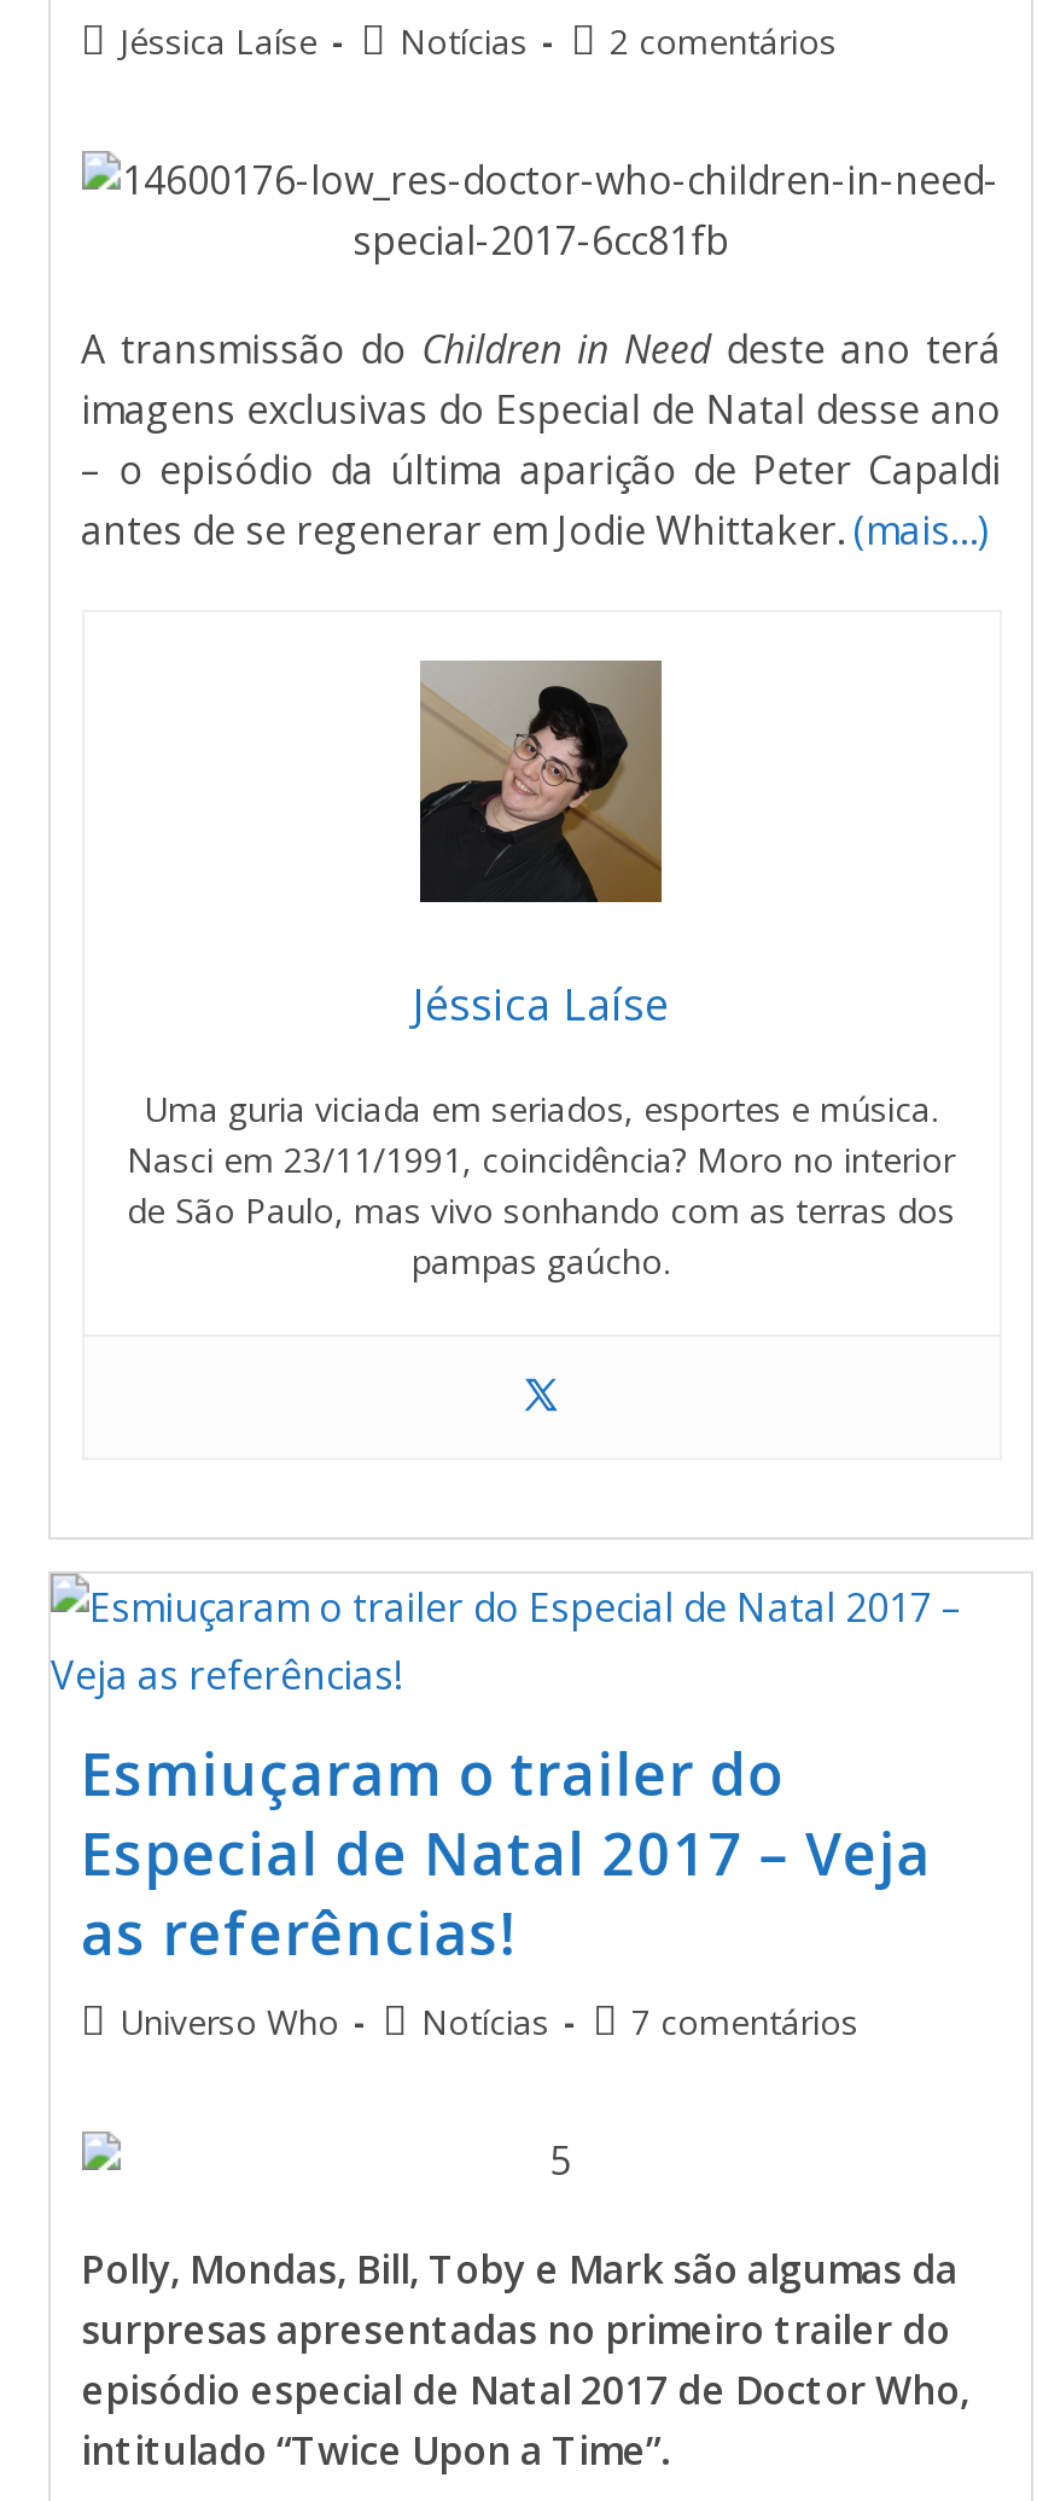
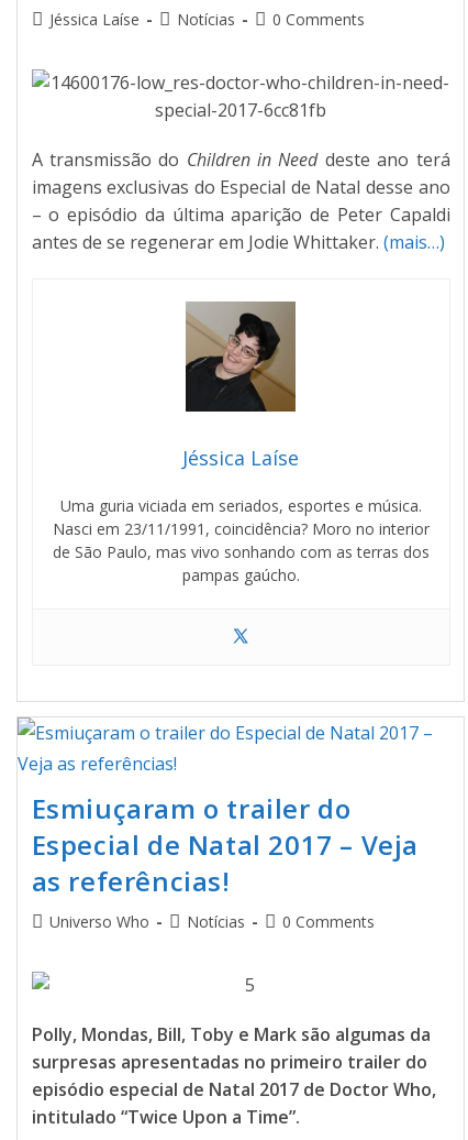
[120,17,837,63] Jéssica Laíse Notícias 2 comentários -> [49,8,364,29] Jéssica Laíse Notícias 0 Comments
[120,1998,858,2044] Universo Who Notícias 7 comentários -> [49,911,374,932] Universo Who Notícias 0 Comments

